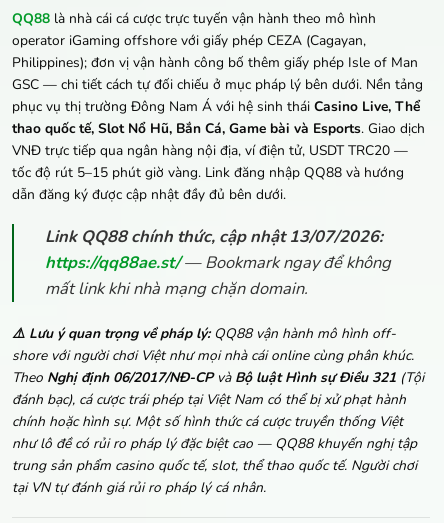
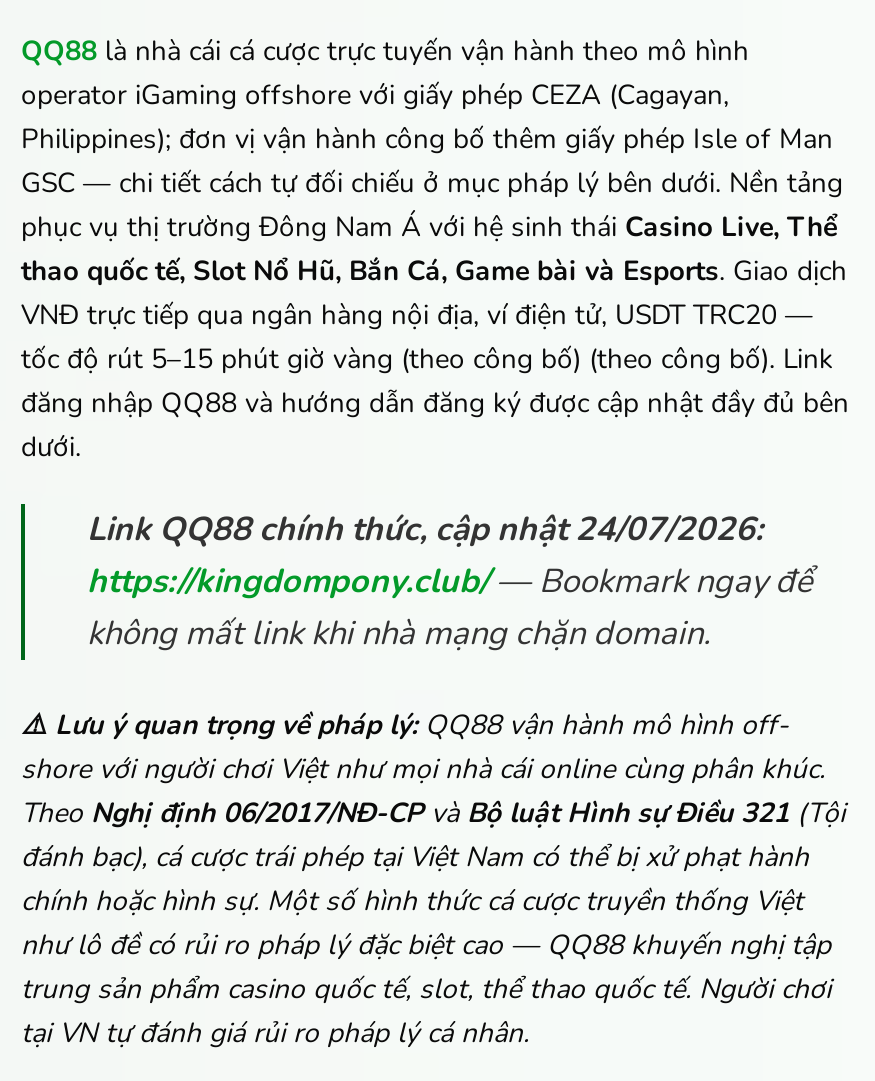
[12,163,404,204] tốc độ rút 5–15 phút giờ vàng. Link đăng nhập QQ88 và hướng | dẫn đăng ký được cập nhật đầy đủ bên dưới. -> [21,339,849,465] tốc độ rút 5–15 phút giờ vàng (theo công bố) (theo công bố). Link | đăng nhập QQ88 và hướng dẫn đăng ký được cập nhật đầy đủ bên | dưới.
[45,224,391,299] Link QQ88 chính thức, cập nhật 13/07/2026: | https://qq88ae.st/— Bookmark ngay để không | mất link khi nhà mạng chặn domain. -> [87,507,813,657] Link QQ88 chính thức, cập nhật 24/07/2026: | https://kingdompony.club/— Bookmark ngay để | không mất link khi nhà mạng chặn domain.

